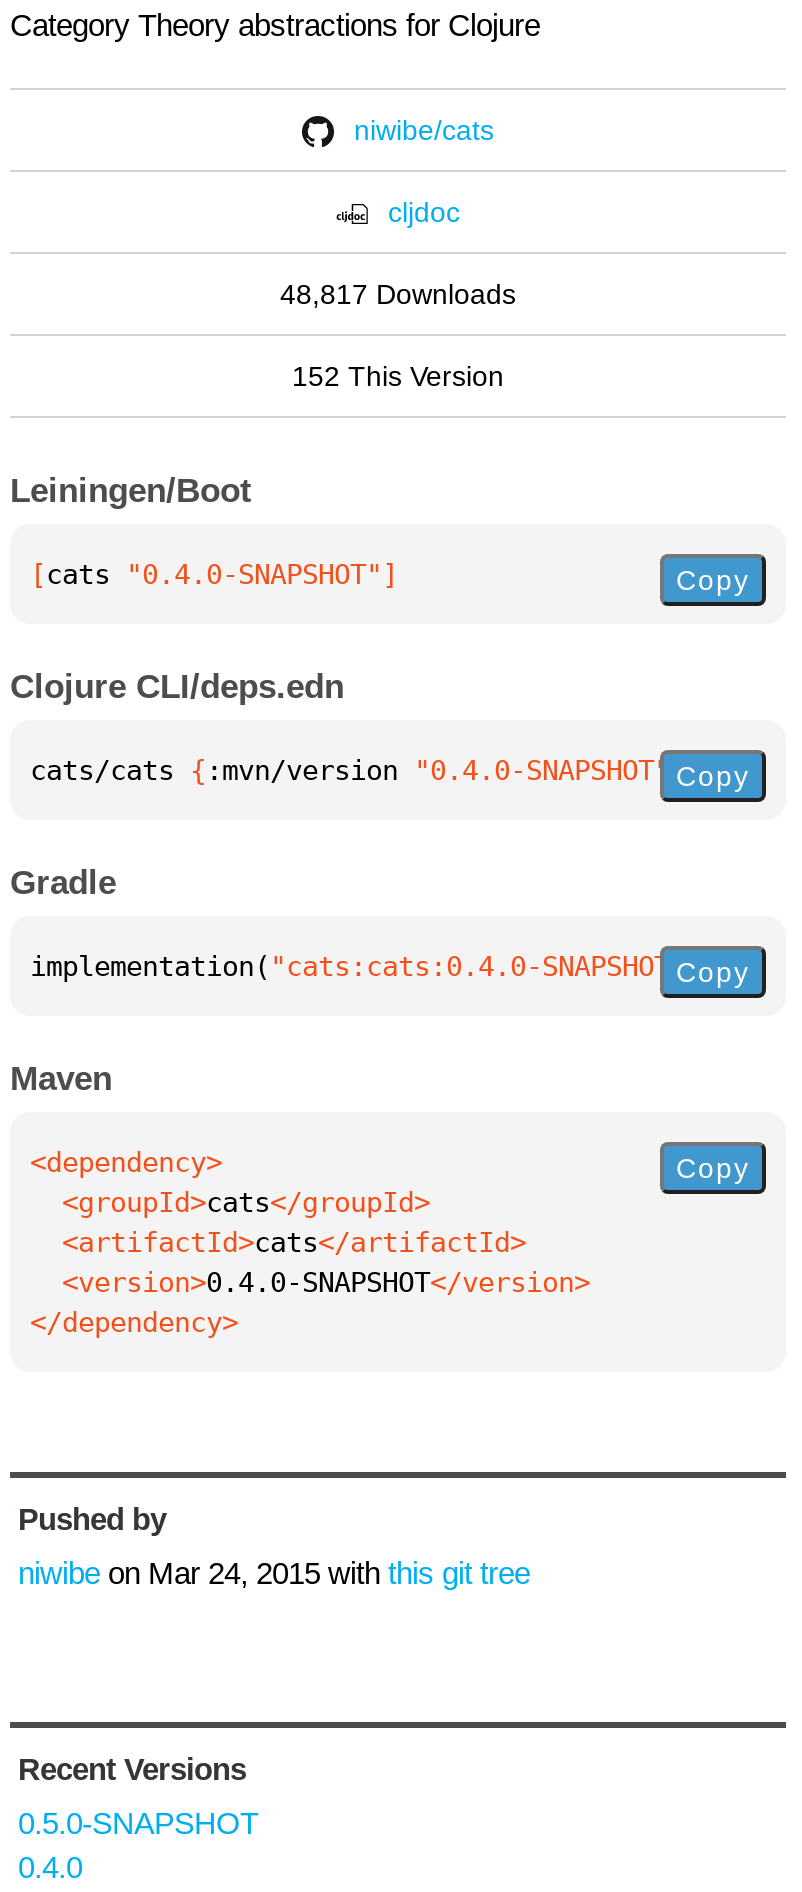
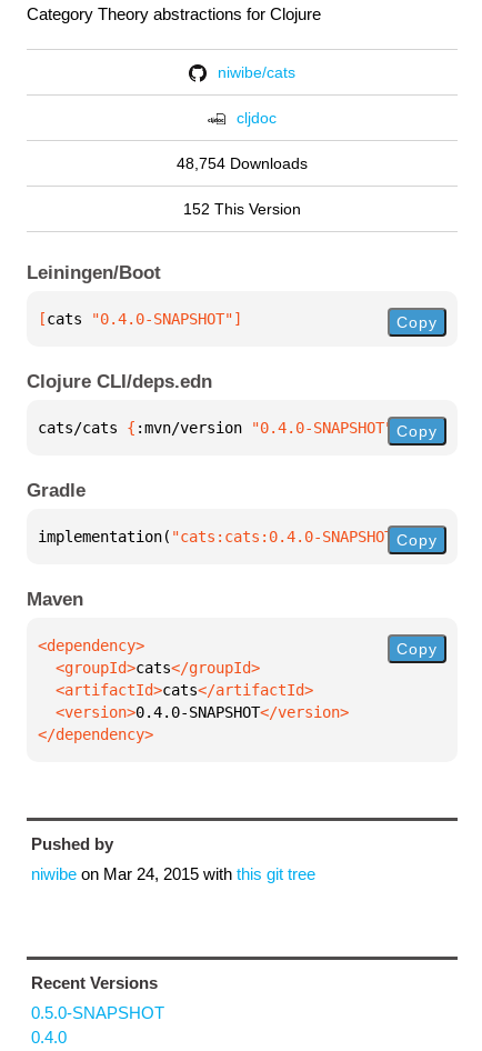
[280,278,516,310] 48,817 Downloads -> [177,154,308,172] 48,754 Downloads

